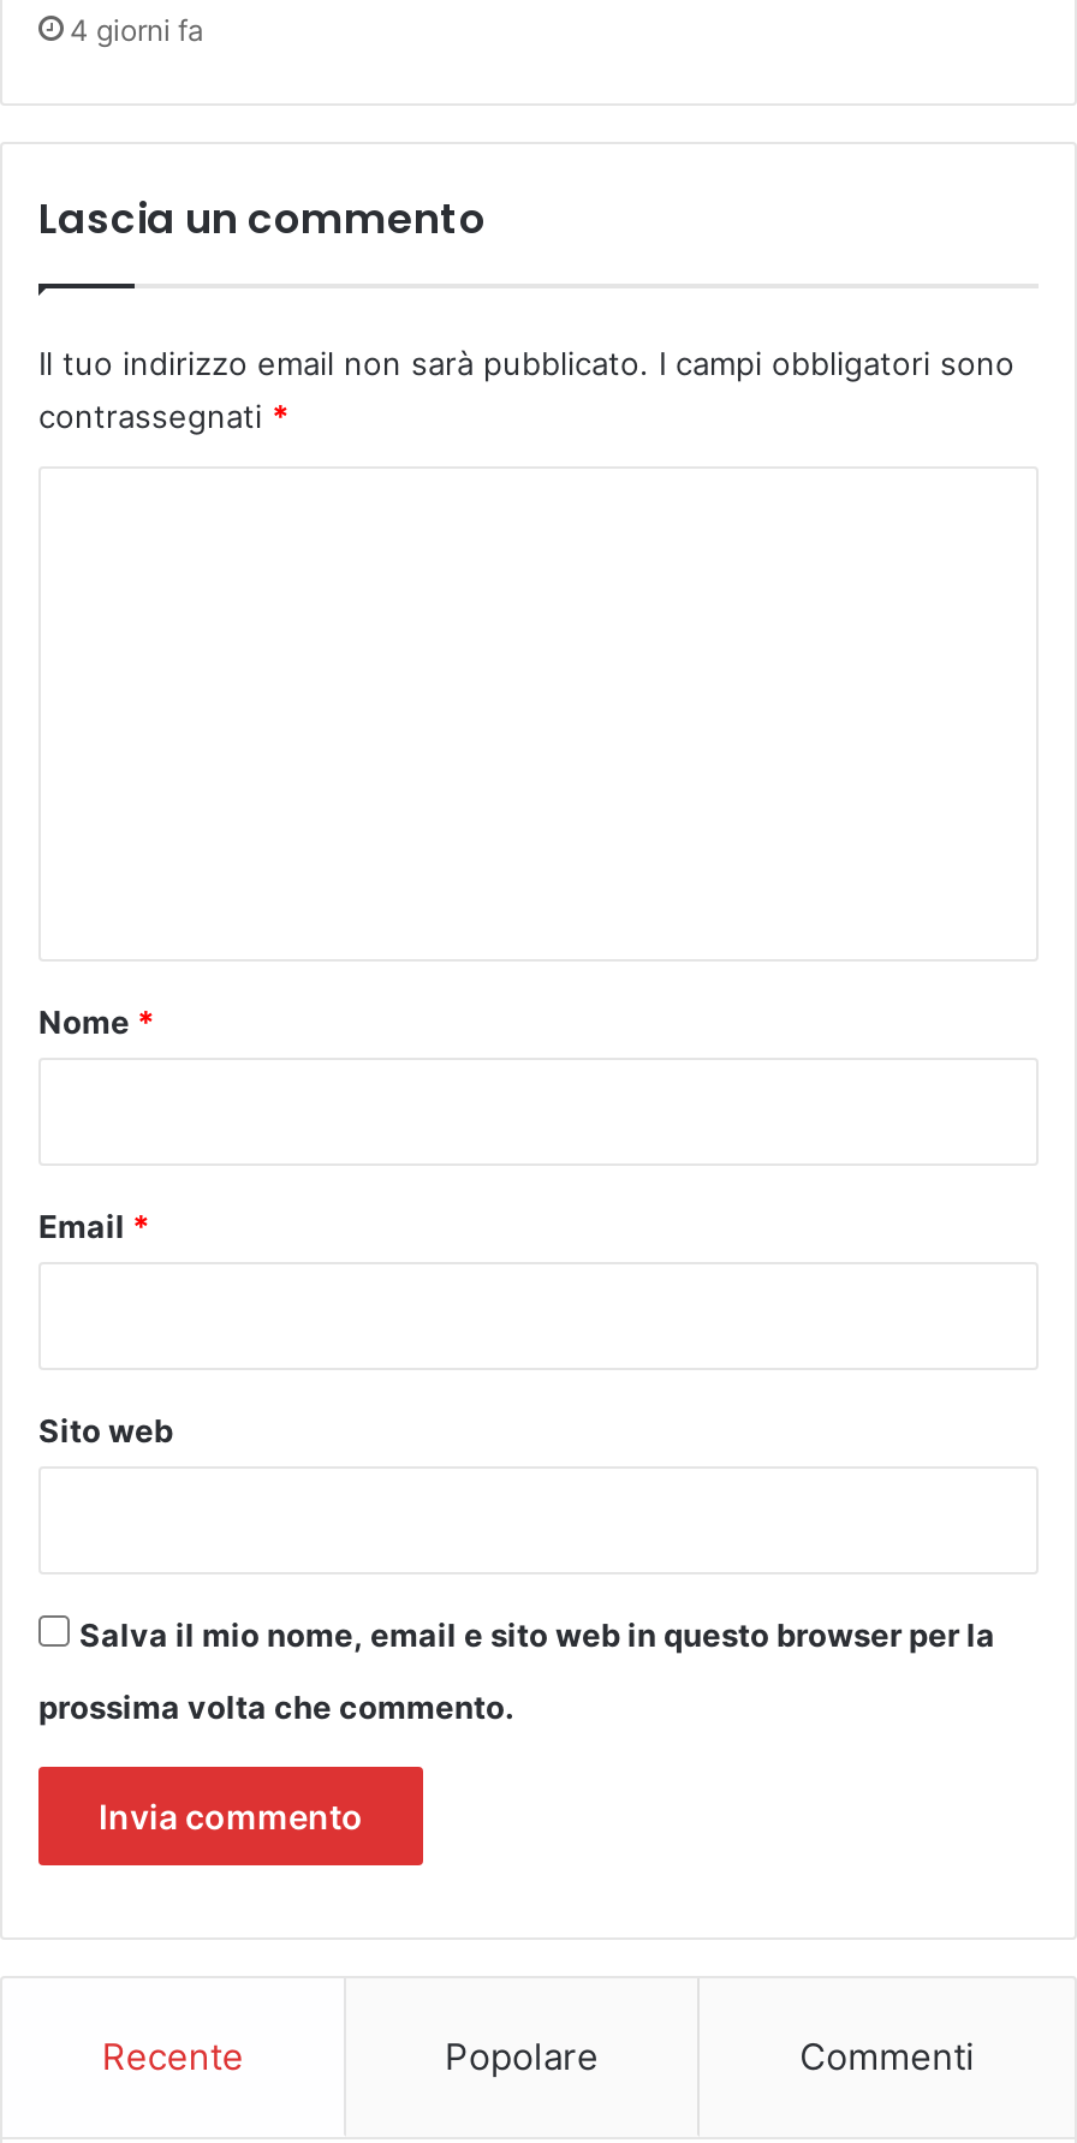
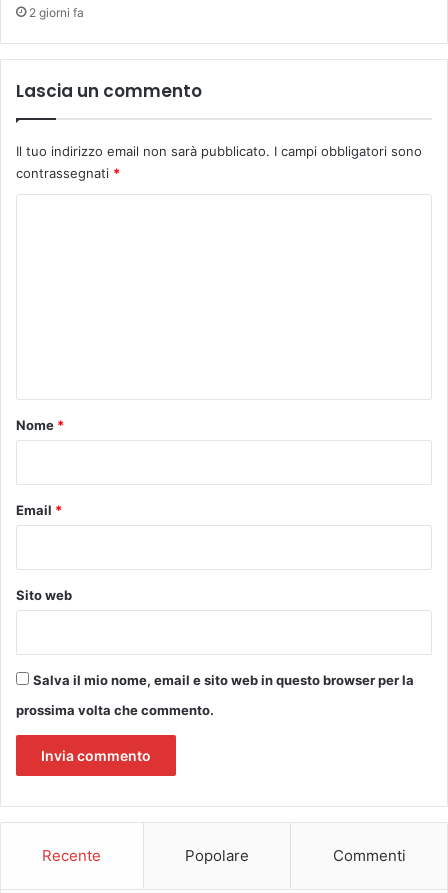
[70,13,204,49] 4 giorni fa -> [29,5,84,20] 2 giorni fa

